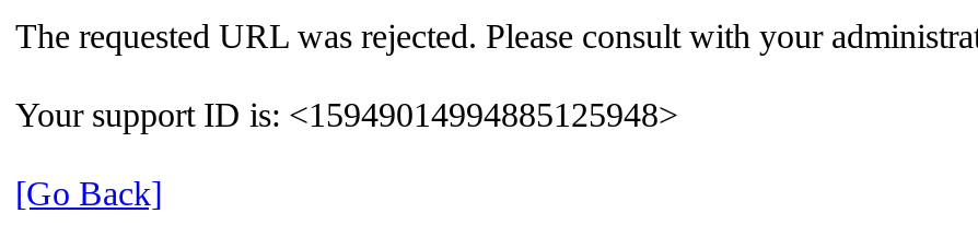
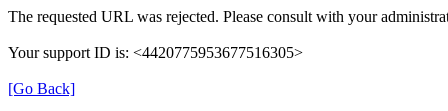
[15,96,678,133] Your support ID is: <15949014994885125948> -> [8,44,303,61] Your support ID is: <4420775953677516305>

